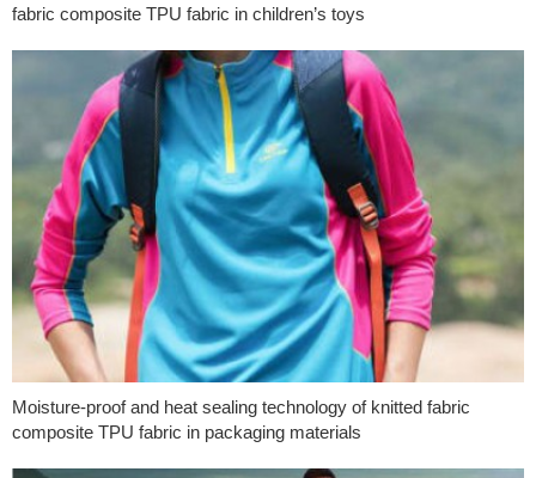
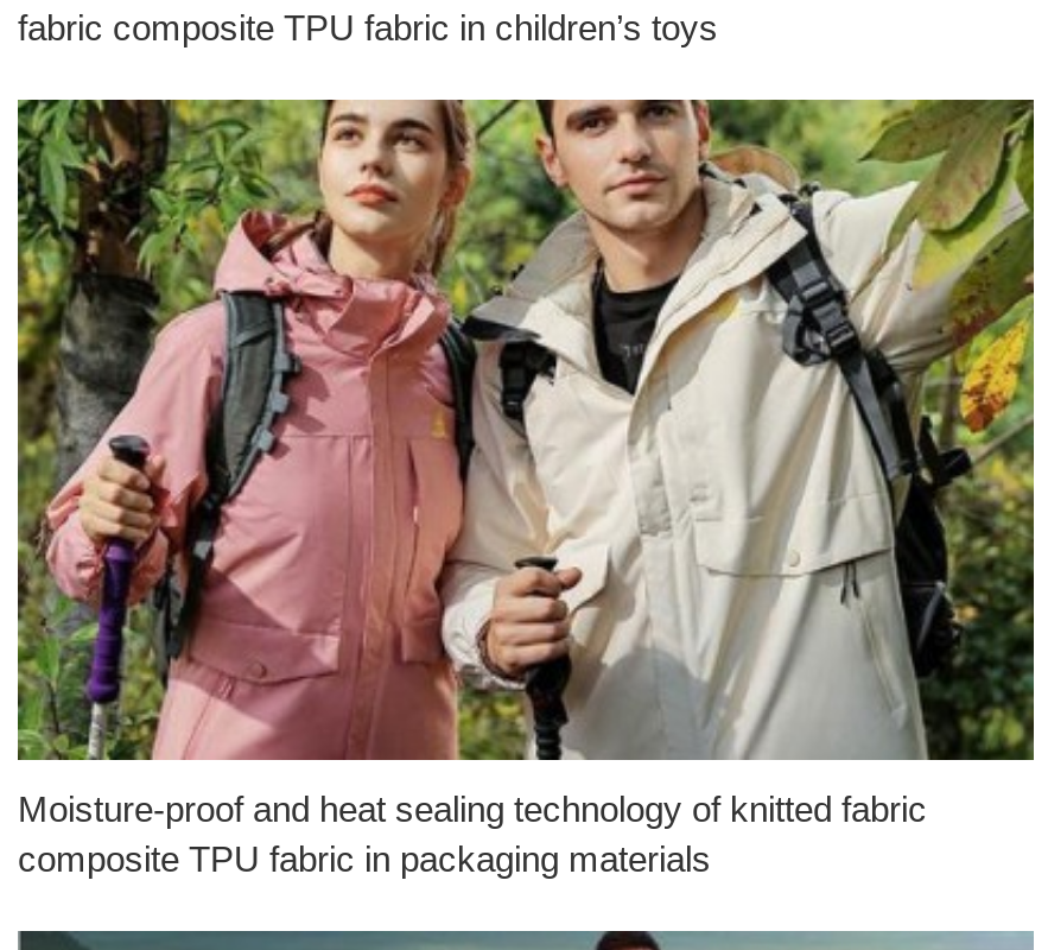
[11,49,525,384] [image] -> [15,97,1036,762] [image]

